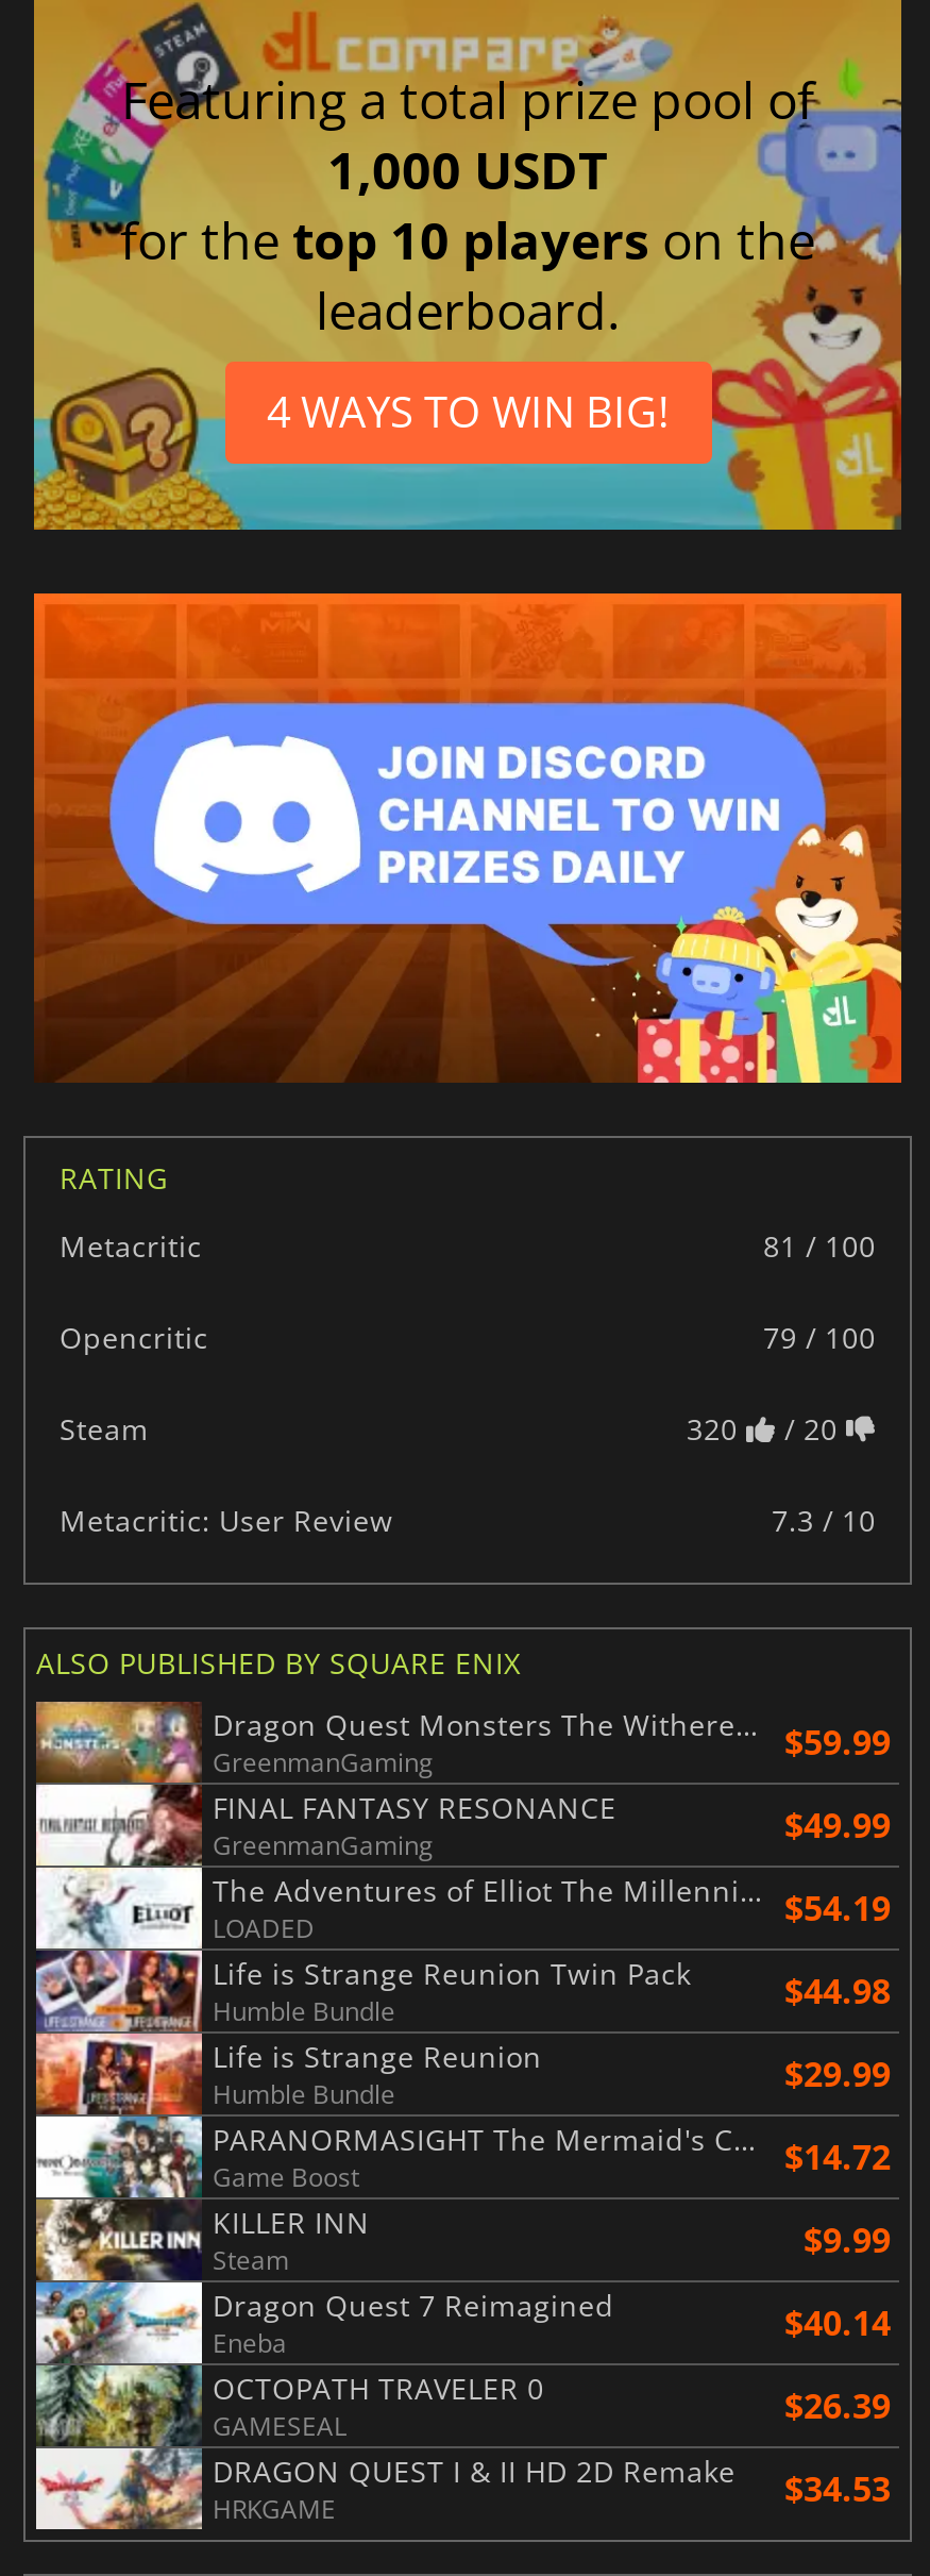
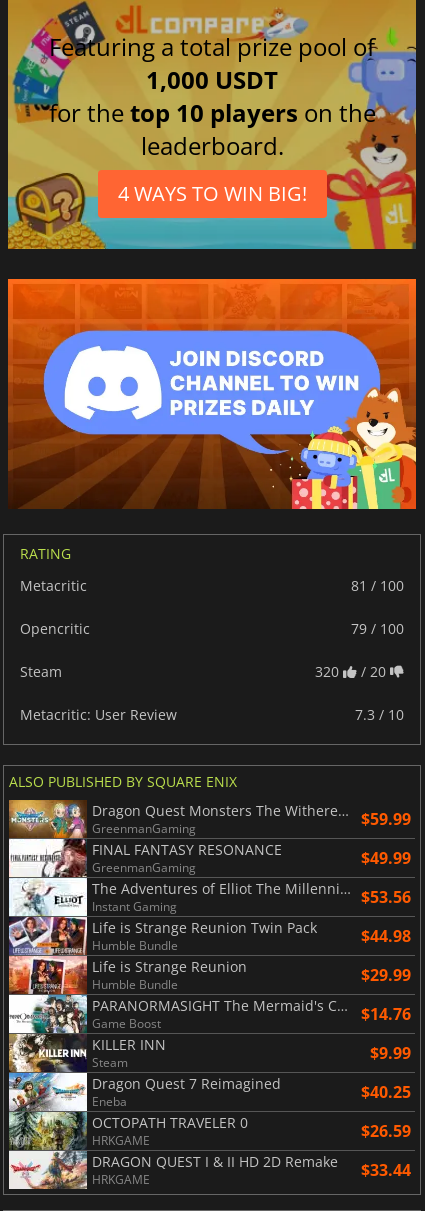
[213,1884,891,1946] LOADED | $54.19 -> [92,886,411,915] Instant Gaming | $53.56
[784,2133,891,2180] $14.72 -> [361,1003,411,1025] $14.76
[784,2299,891,2346] $40.14 -> [361,1081,411,1103] $40.25
[213,2382,891,2444] GAMESEAL | $26.39 -> [92,1120,411,1149] HRKGAME | $26.59
[213,2450,891,2512] DRAGON QUEST I & II HD 2D Remake $34.53 -> [92,1152,411,1181] DRAGON QUEST I & II HD 2D Remake $33.44

